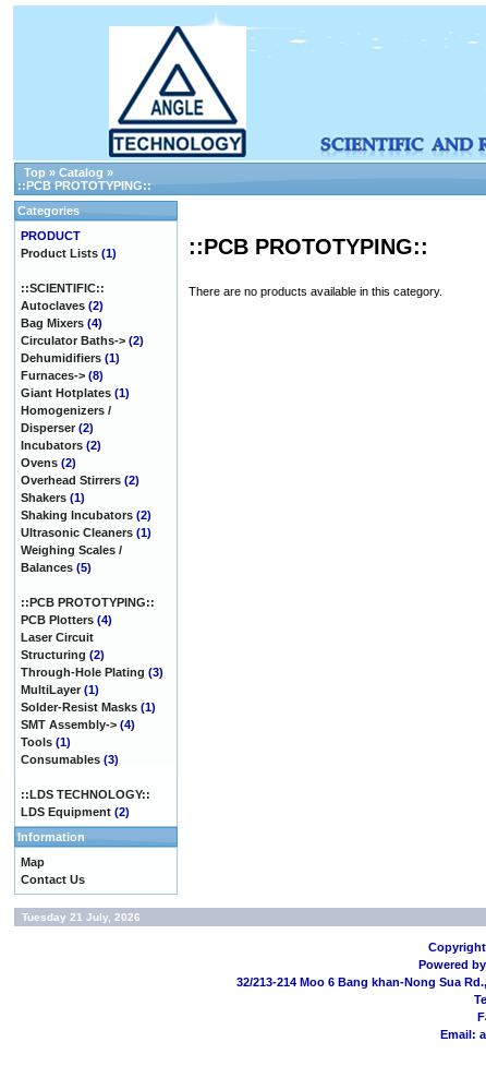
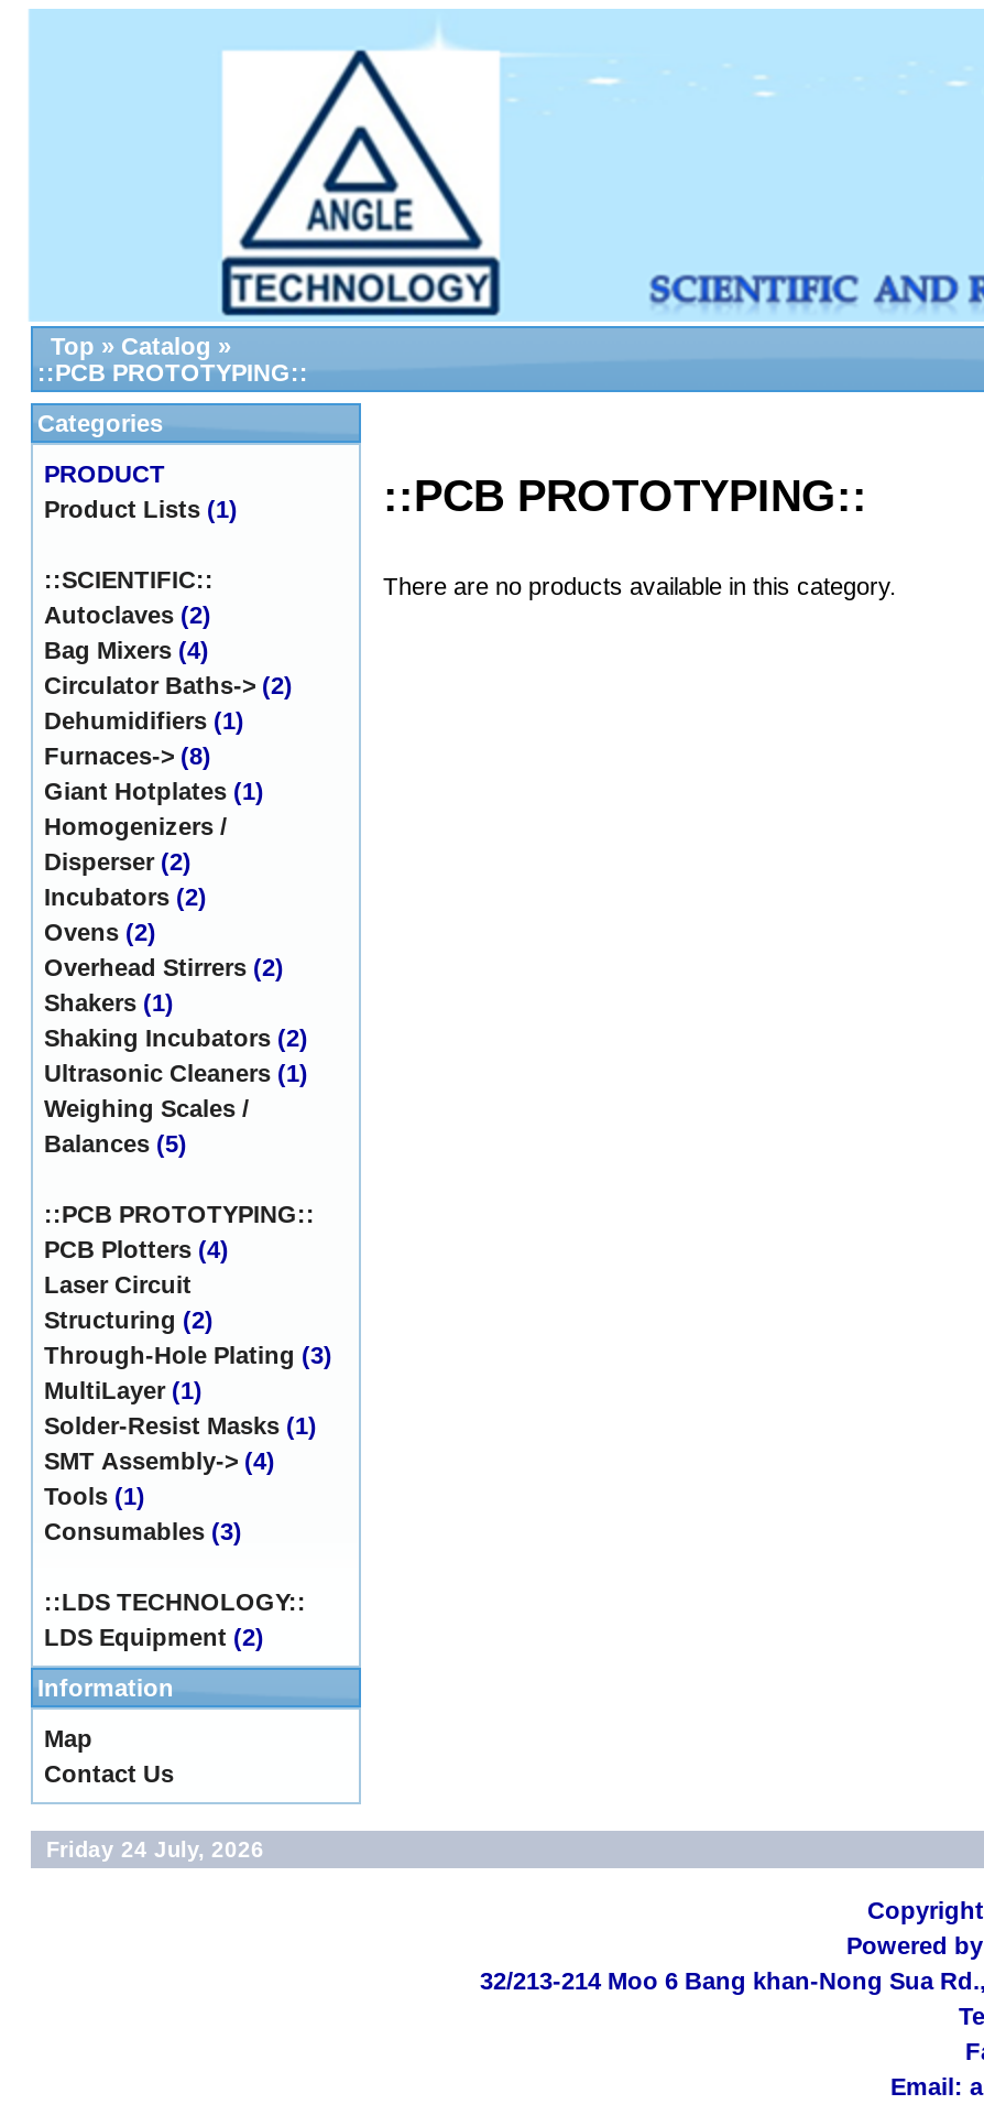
[15,911,147,923] Tuesday 21 July, 2026 -> [33,1837,277,1862] Friday 24 July, 2026

